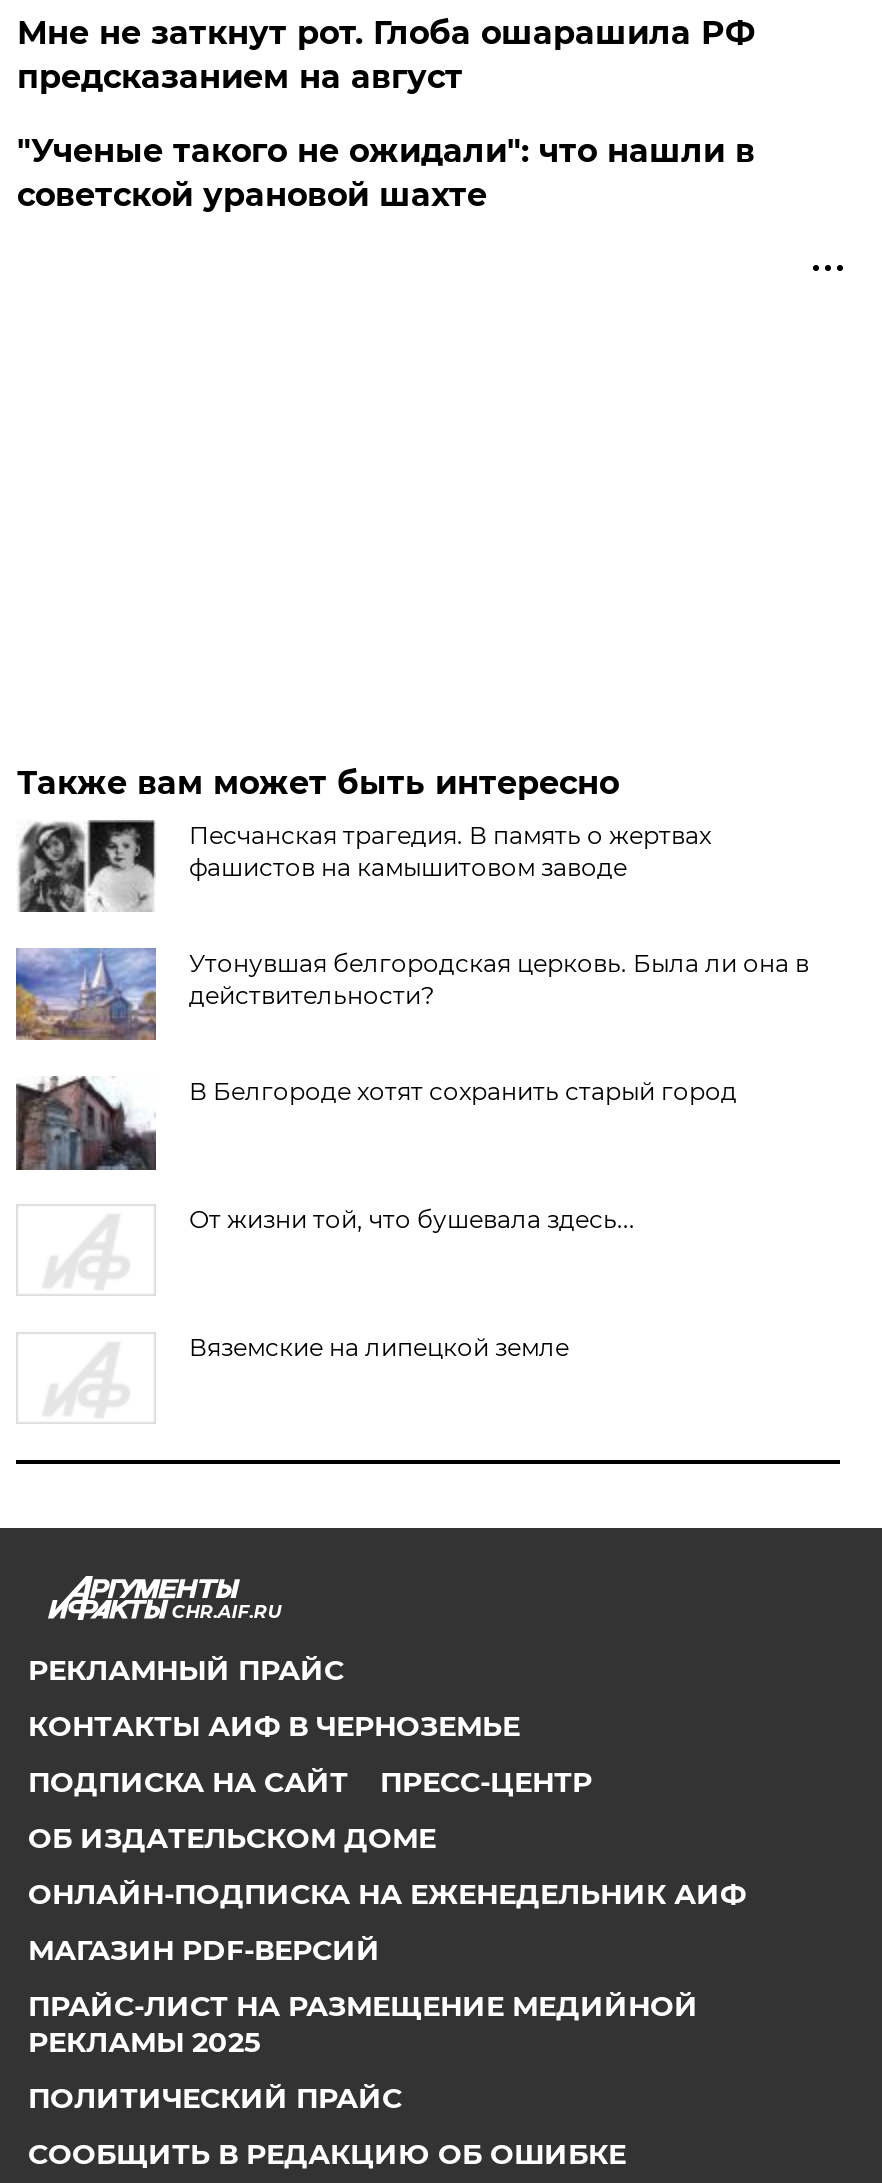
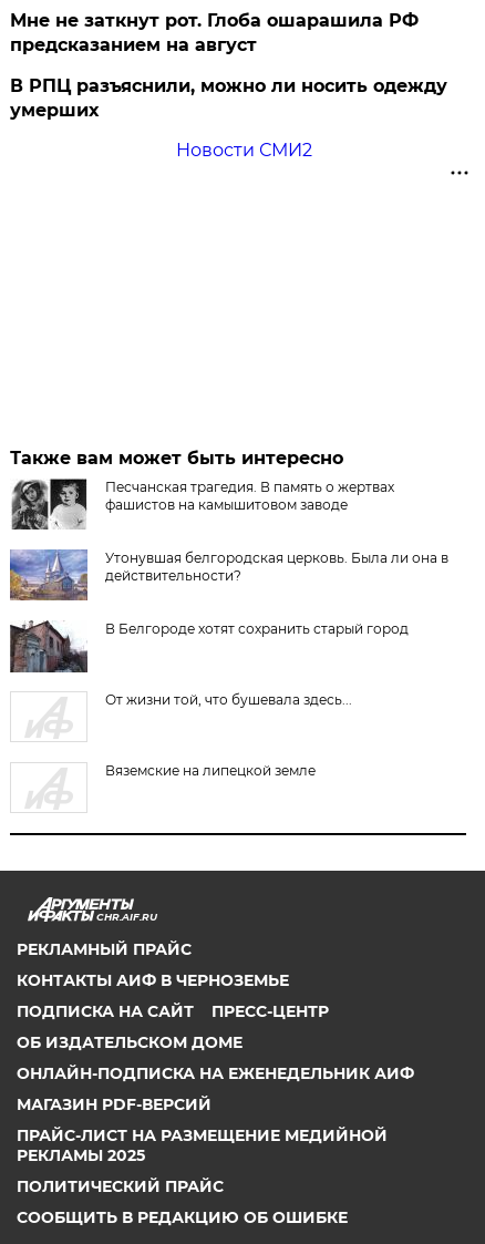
[17,132,755,214] "Ученые такого не ожидали": что нашли в | советской урановой шахте -> [10,76,448,161] В РПЦ разъяснили, можно ли носить одежду | умерших | Новости СМИ2

